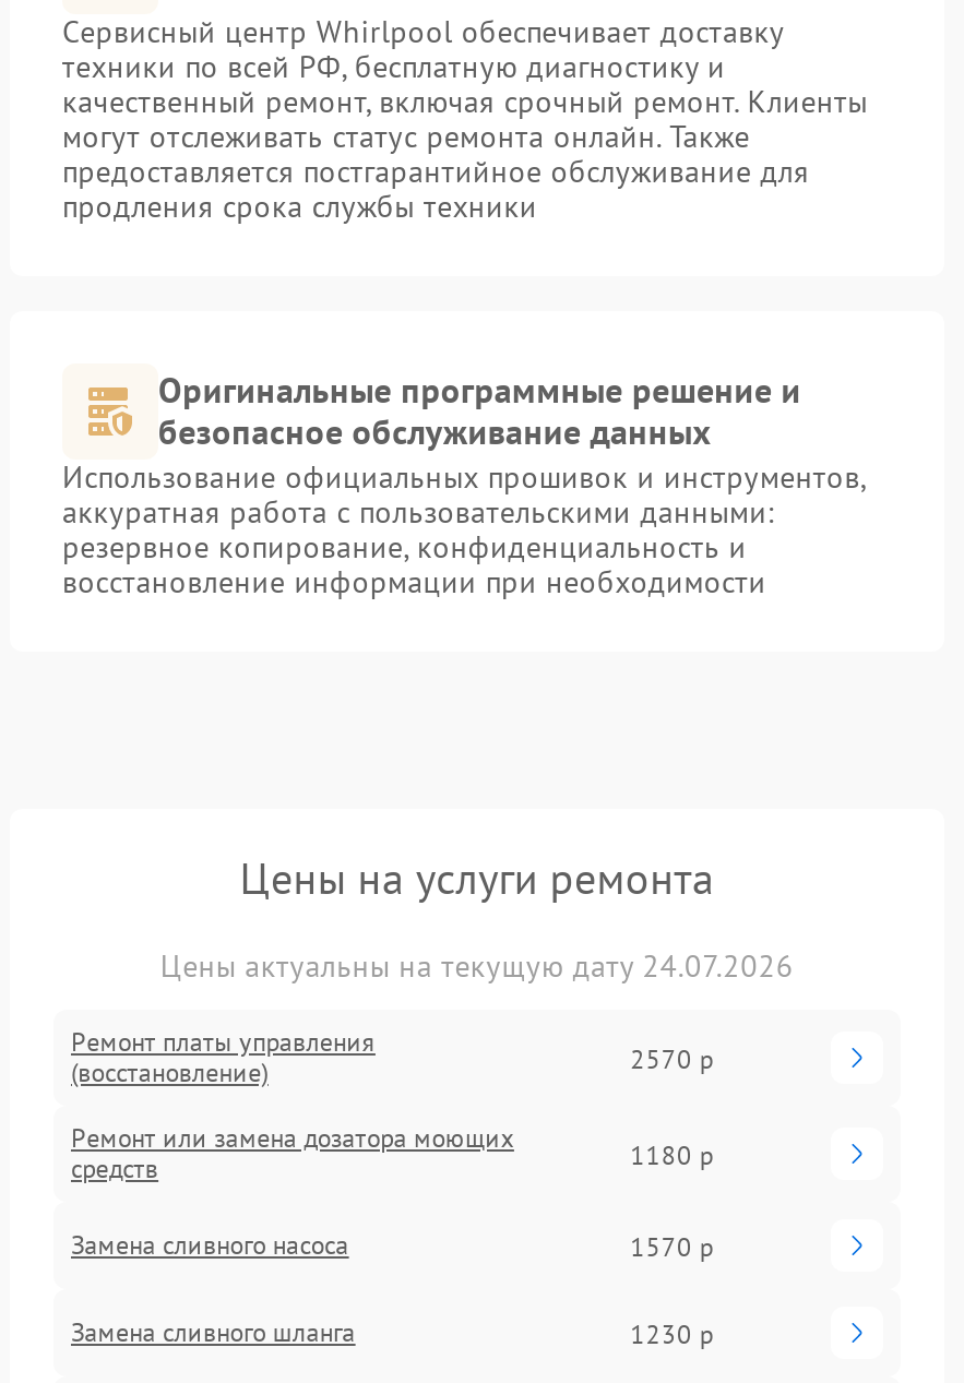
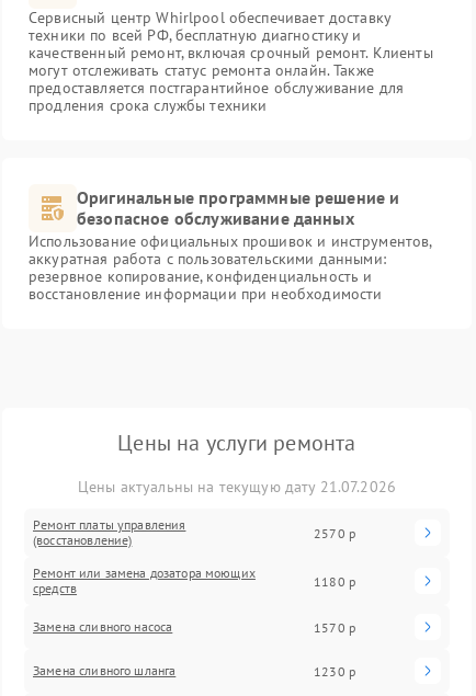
[160,946,794,986] Цены актуальны на текущую дату 24.07.2026 -> [78,477,396,497] Цены актуальны на текущую дату 21.07.2026

